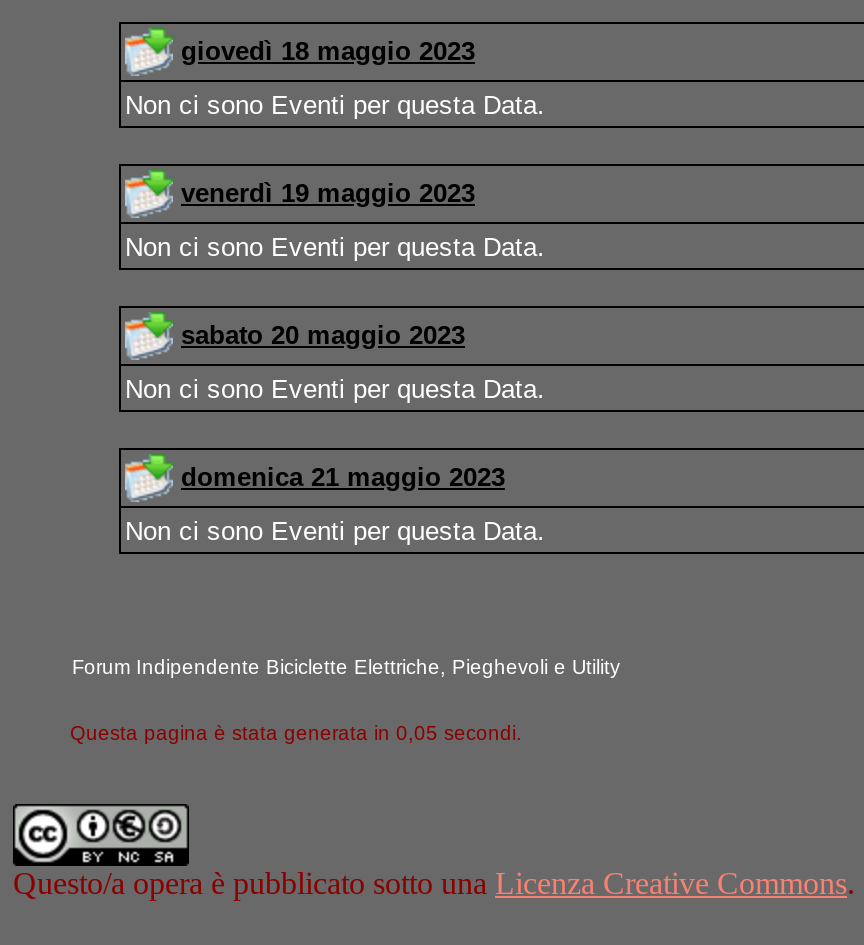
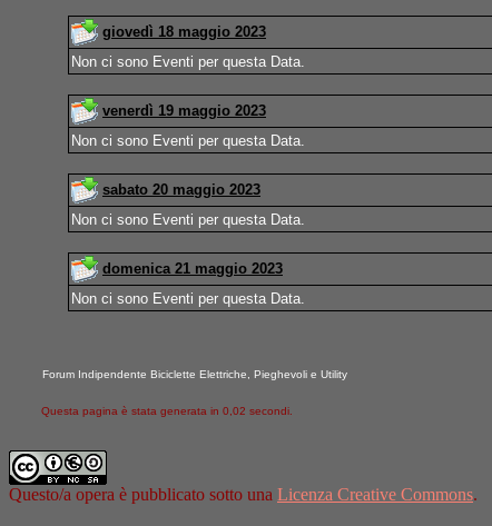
[70,722,522,744] Questa pagina è stata generata in 0,05 secondi. -> [41,405,292,417] Questa pagina è stata generata in 0,02 secondi.

